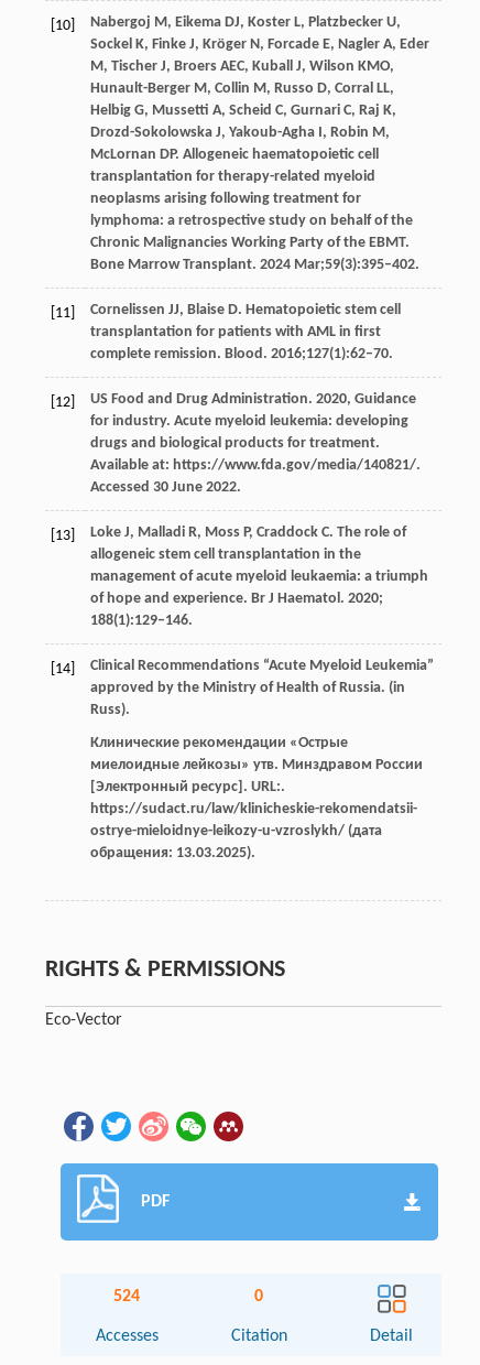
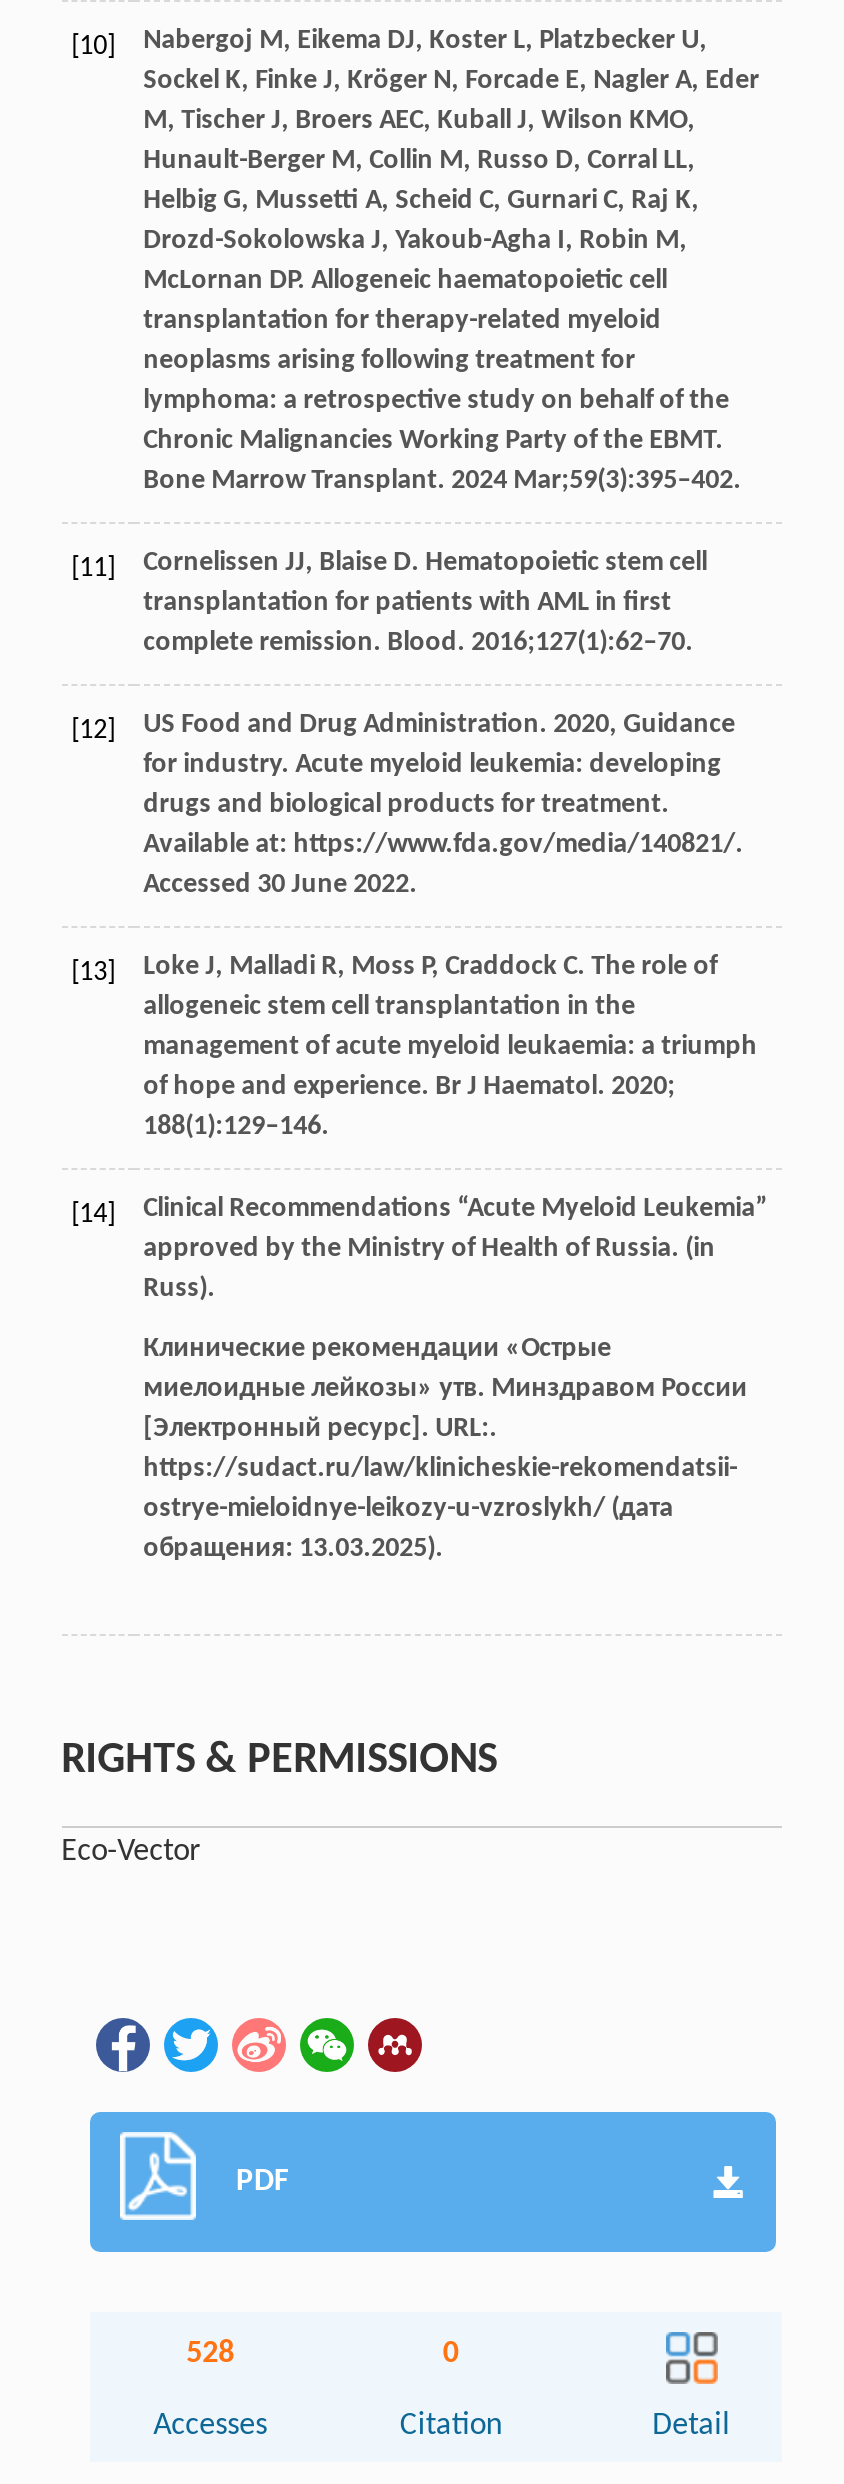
[114,1288,140,1306] 524 -> [186,2338,234,2370] 528

